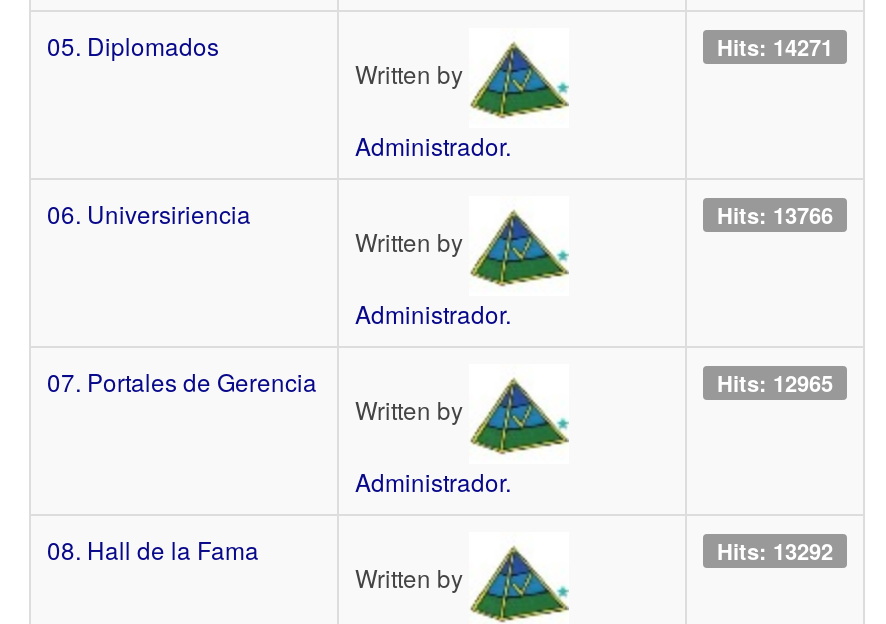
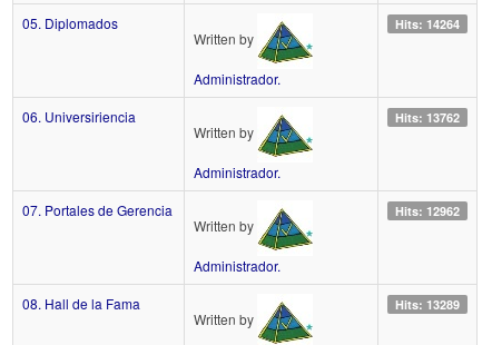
[717,31,833,61] Hits: 14271 -> [395,15,460,32] Hits: 14264
[717,199,833,229] Hits: 13766 -> [395,109,460,125] Hits: 13762
[717,367,833,397] Hits: 12965 -> [395,202,460,219] Hits: 12962
[717,535,833,565] Hits: 13292 -> [395,296,460,312] Hits: 13289

